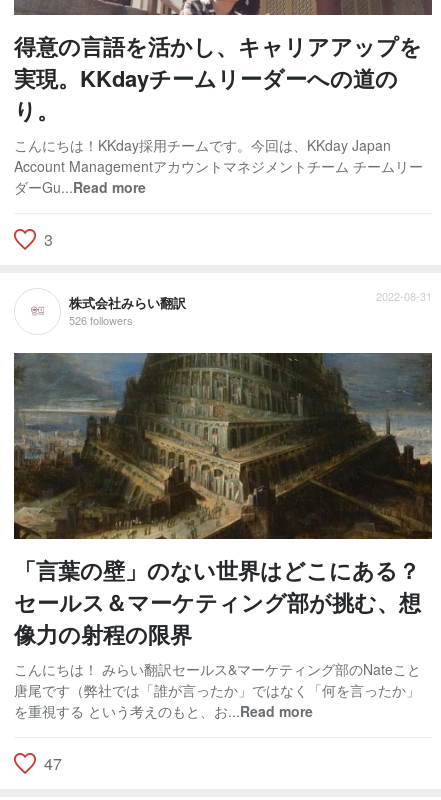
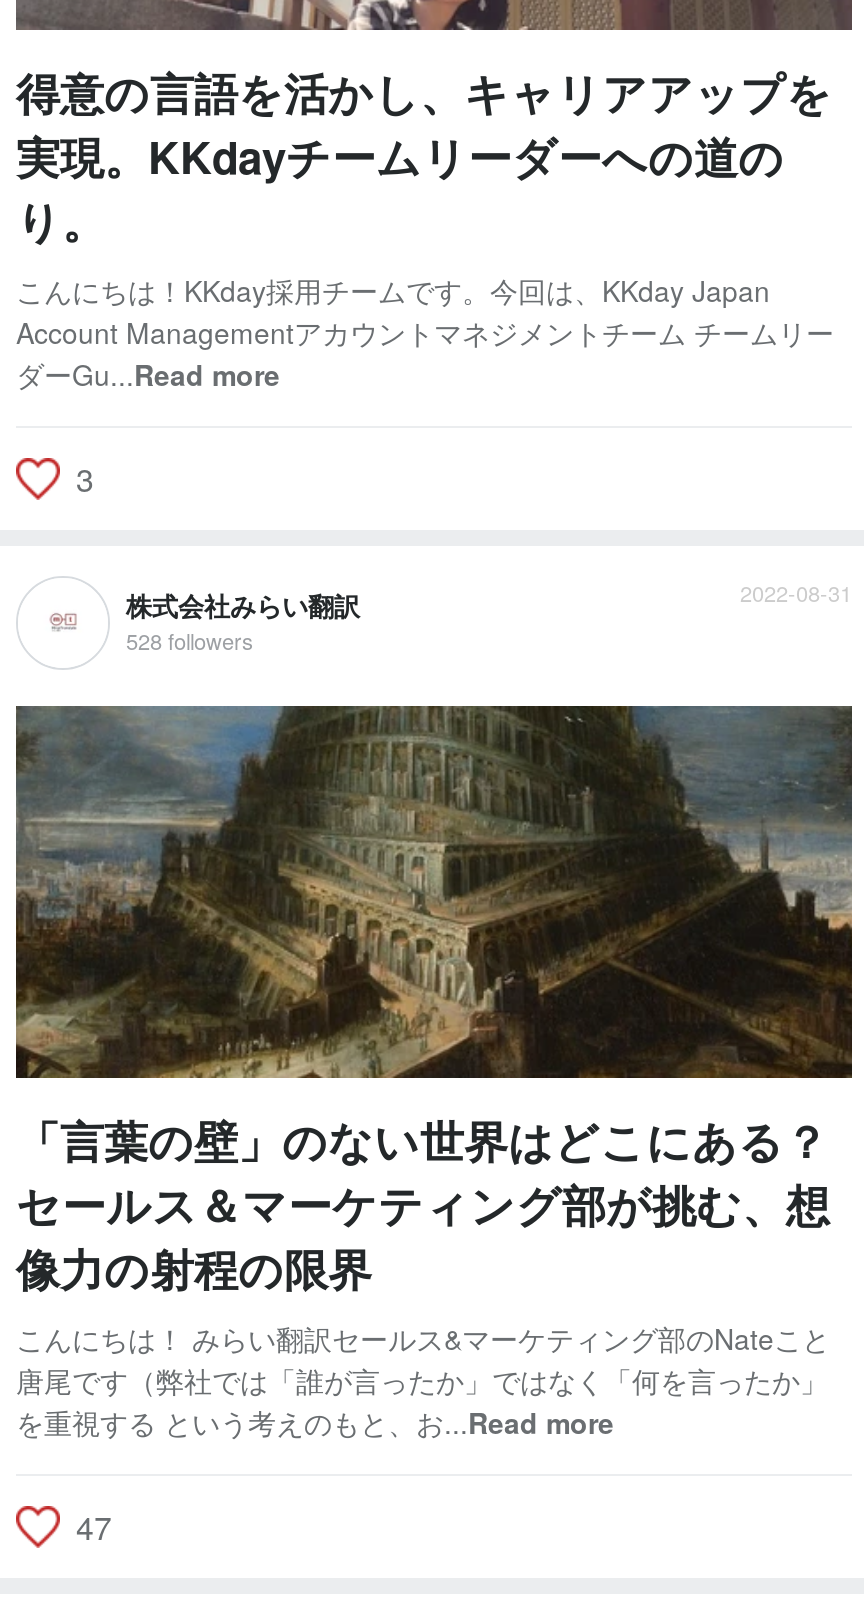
[69,312,133,328] 526 followers -> [126,624,254,656] 528 followers

